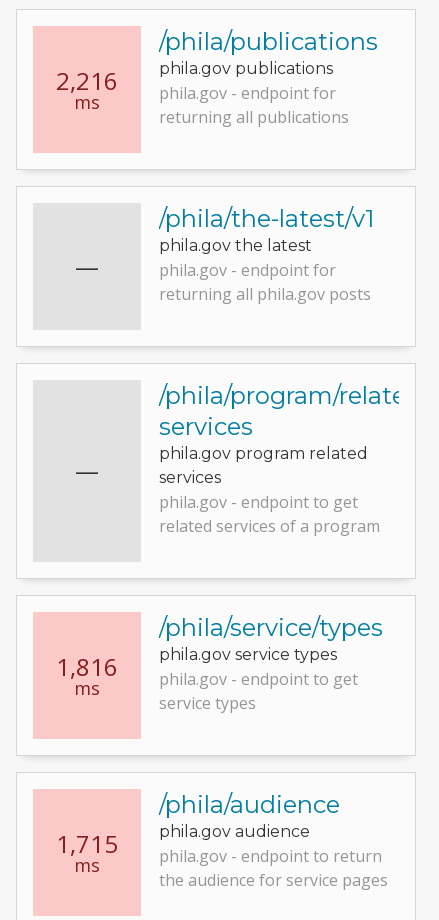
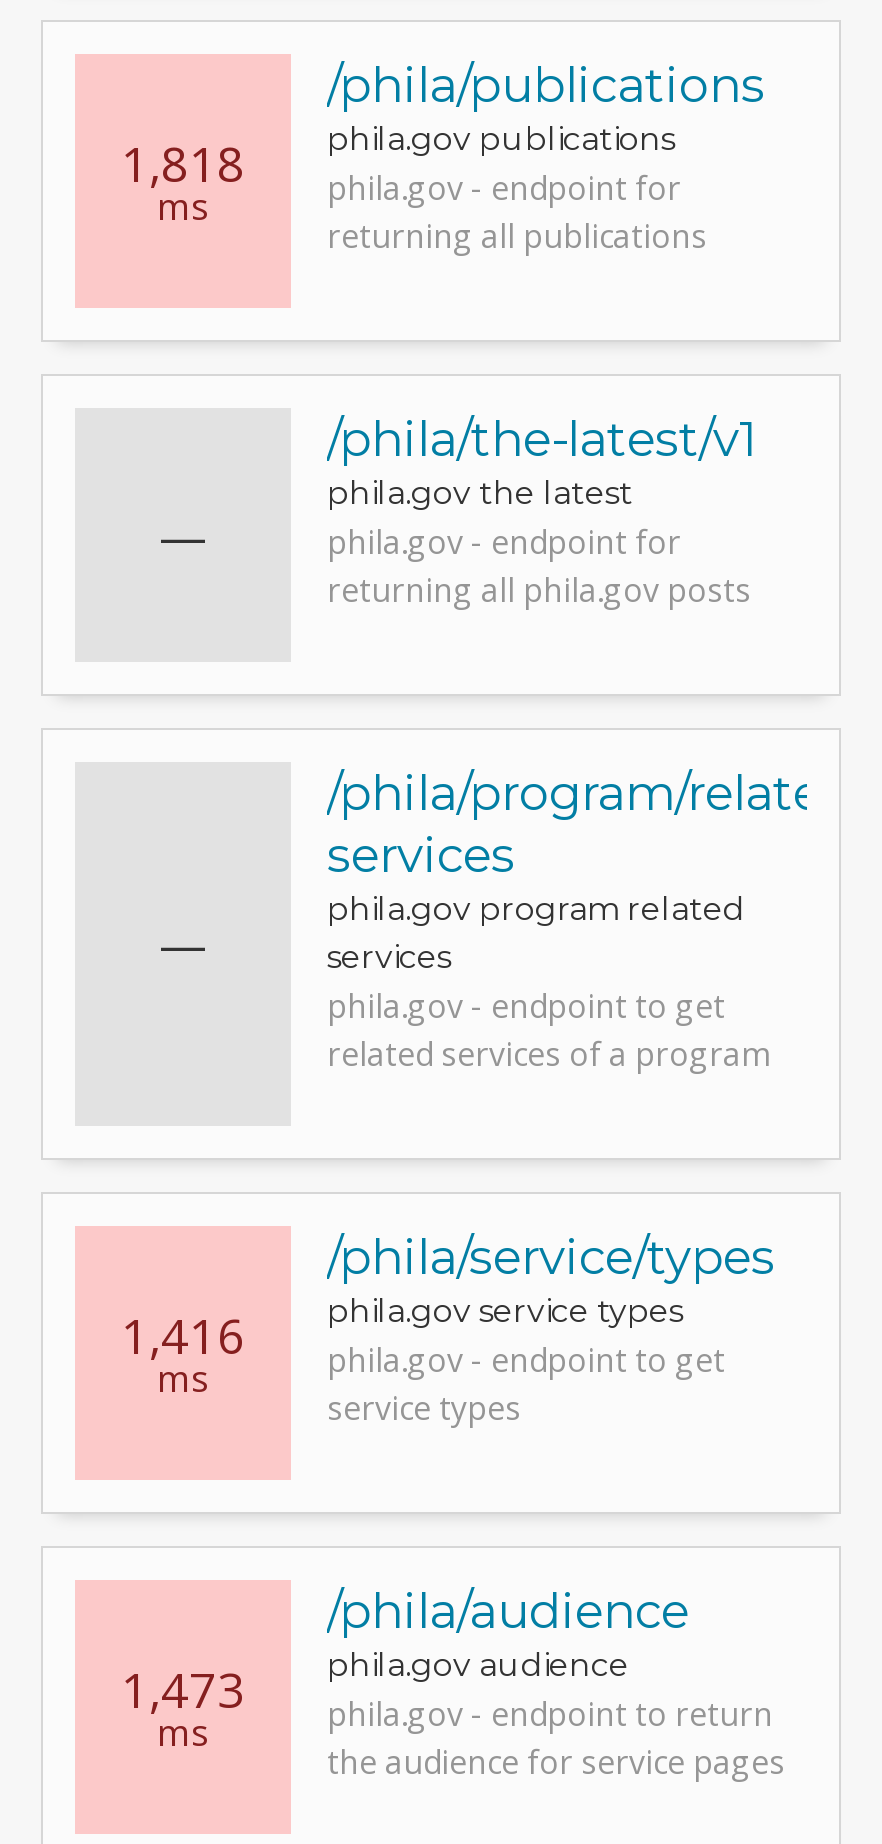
[56,63,336,104] 2,216 phila.gov - endpoint for -> [121,129,681,210] 1,818 phila.gov - endpoint for
[56,649,358,690] 1,816 phila.gov - endpoint to get -> [121,1301,725,1382] 1,416 phila.gov - endpoint to get
[56,826,382,867] 1,715 phila.gov - endpoint to return -> [121,1655,773,1736] 1,473 phila.gov - endpoint to return

